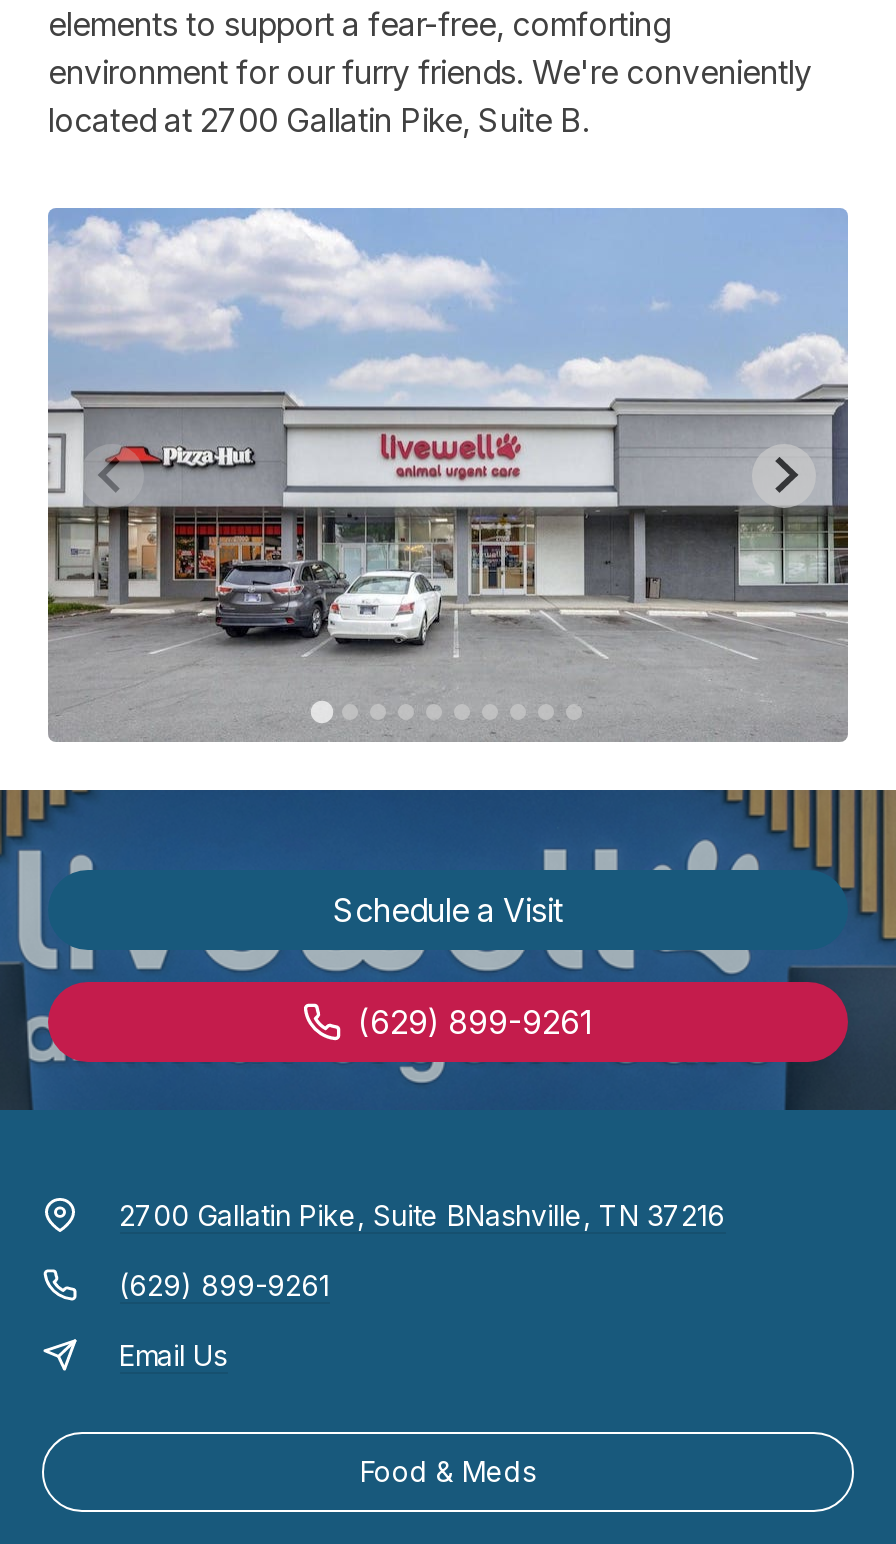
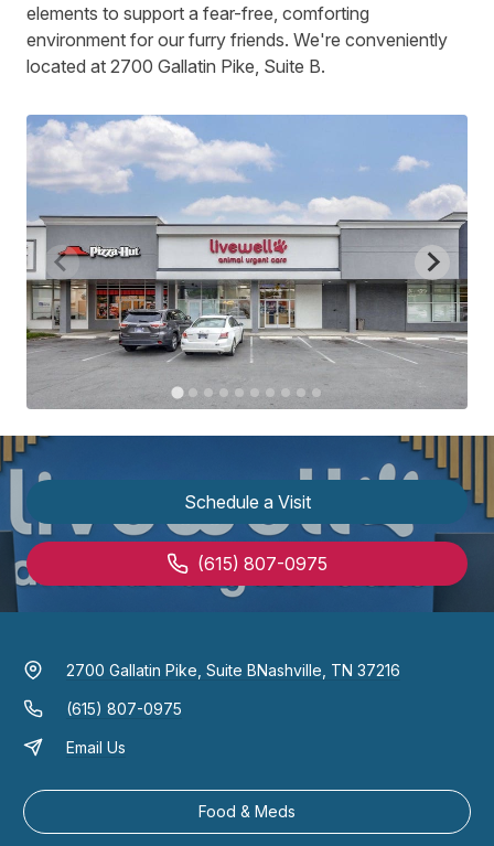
[358,1002,594,1042] (629) 899-9261 -> [197,552,327,575] (615) 807-0975
[119,1268,329,1302] (629) 899-9261 -> [66,699,181,718] (615) 807-0975

